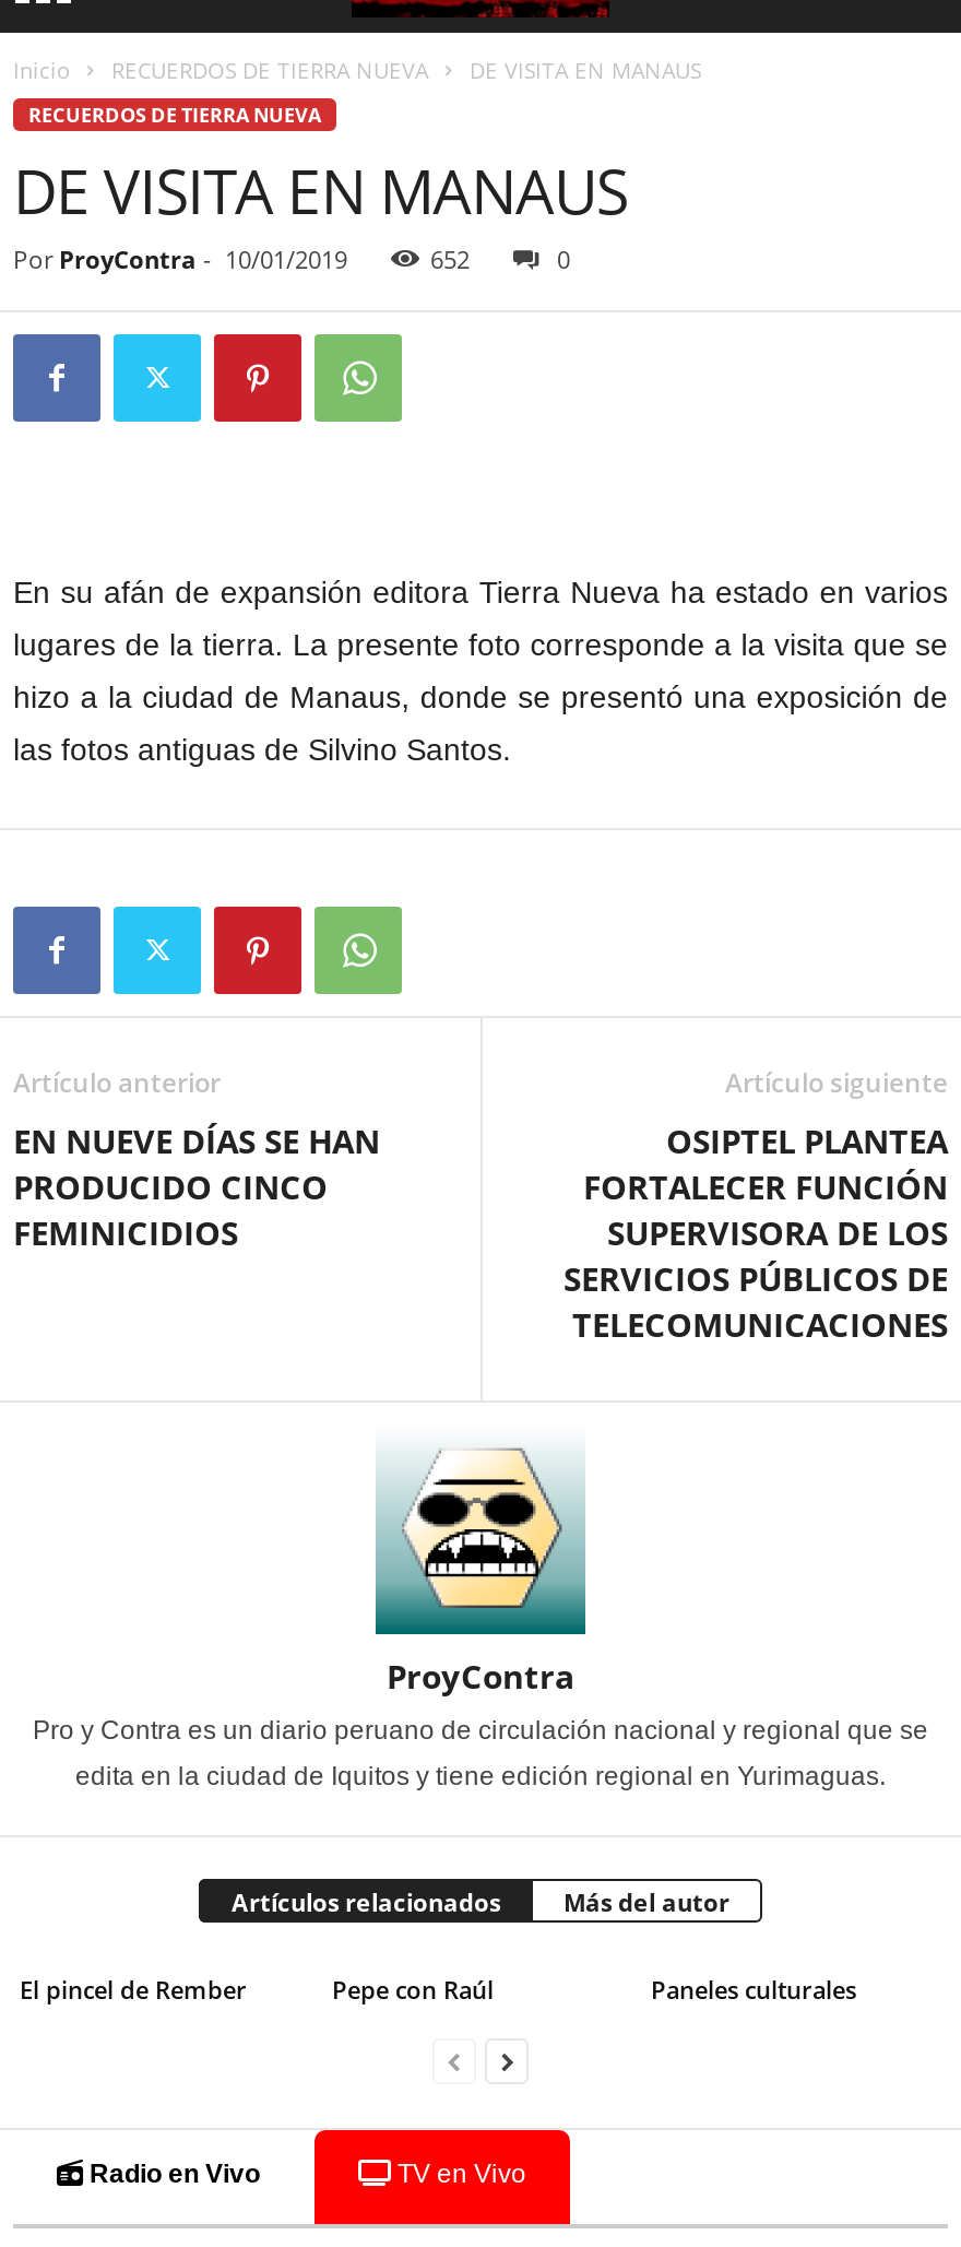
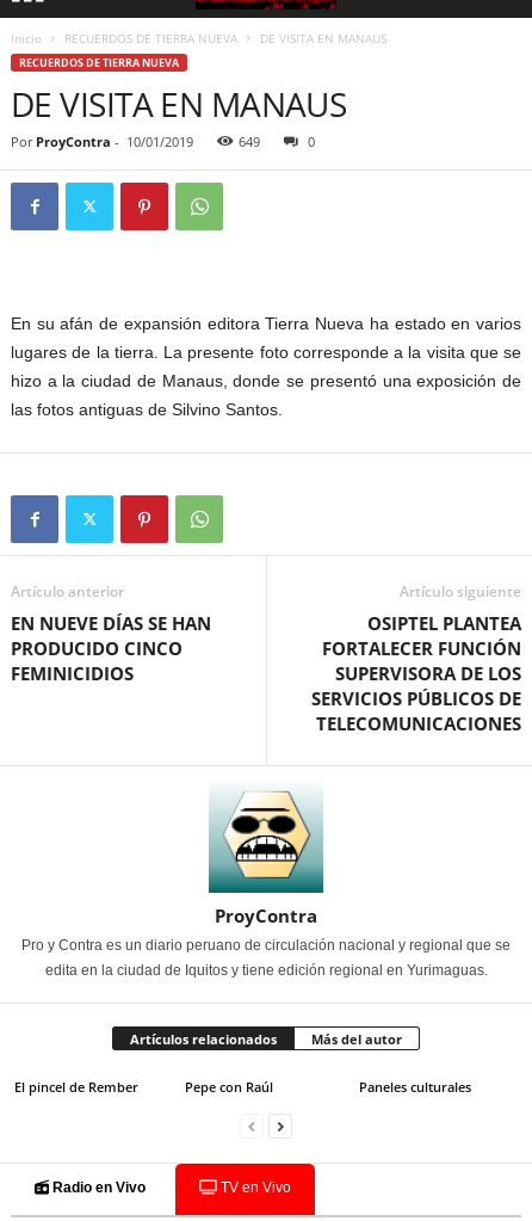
[430,243,470,275] 652 -> [239,132,260,150] 649

